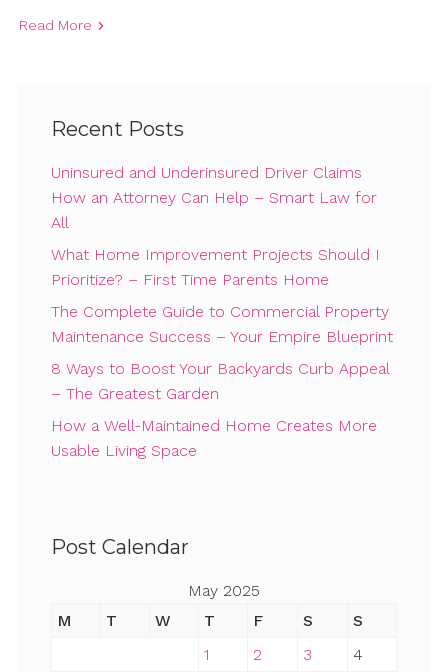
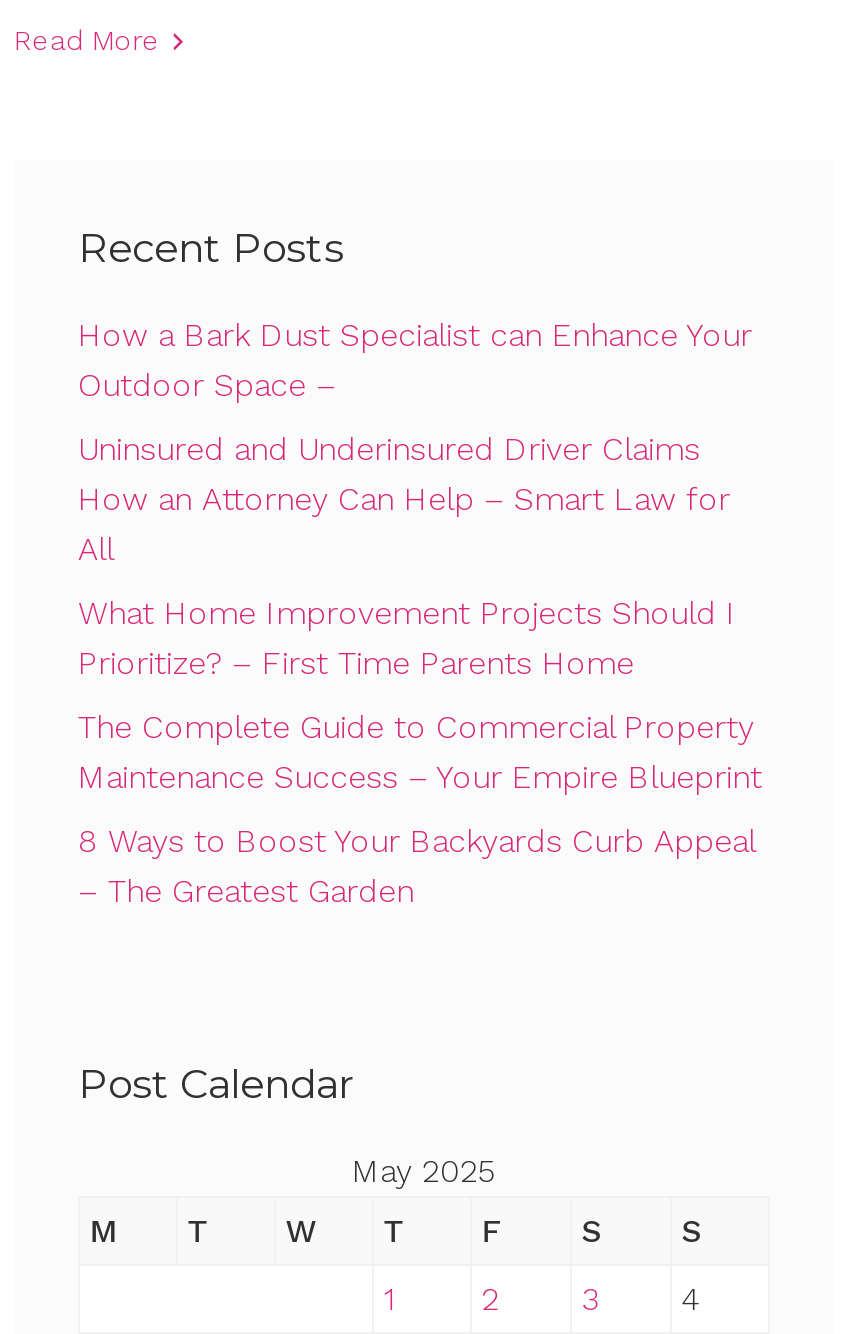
none -> [78,316,752,404] How a Bark Dust Specialist can Enhance Your | Outdoor Space –
moved [51,163,393,403] -> [78,430,762,910]: Uninsured and Underinsured Driver Claims | How an Attorney Can Help – Smart Law for | All | ... | 8 Ways to Boost Your Backyards Curb Appeal | – The Greatest Garden
[51,416,377,460] How a Well-Maintained Home Creates More | Usable Living Space -> none

